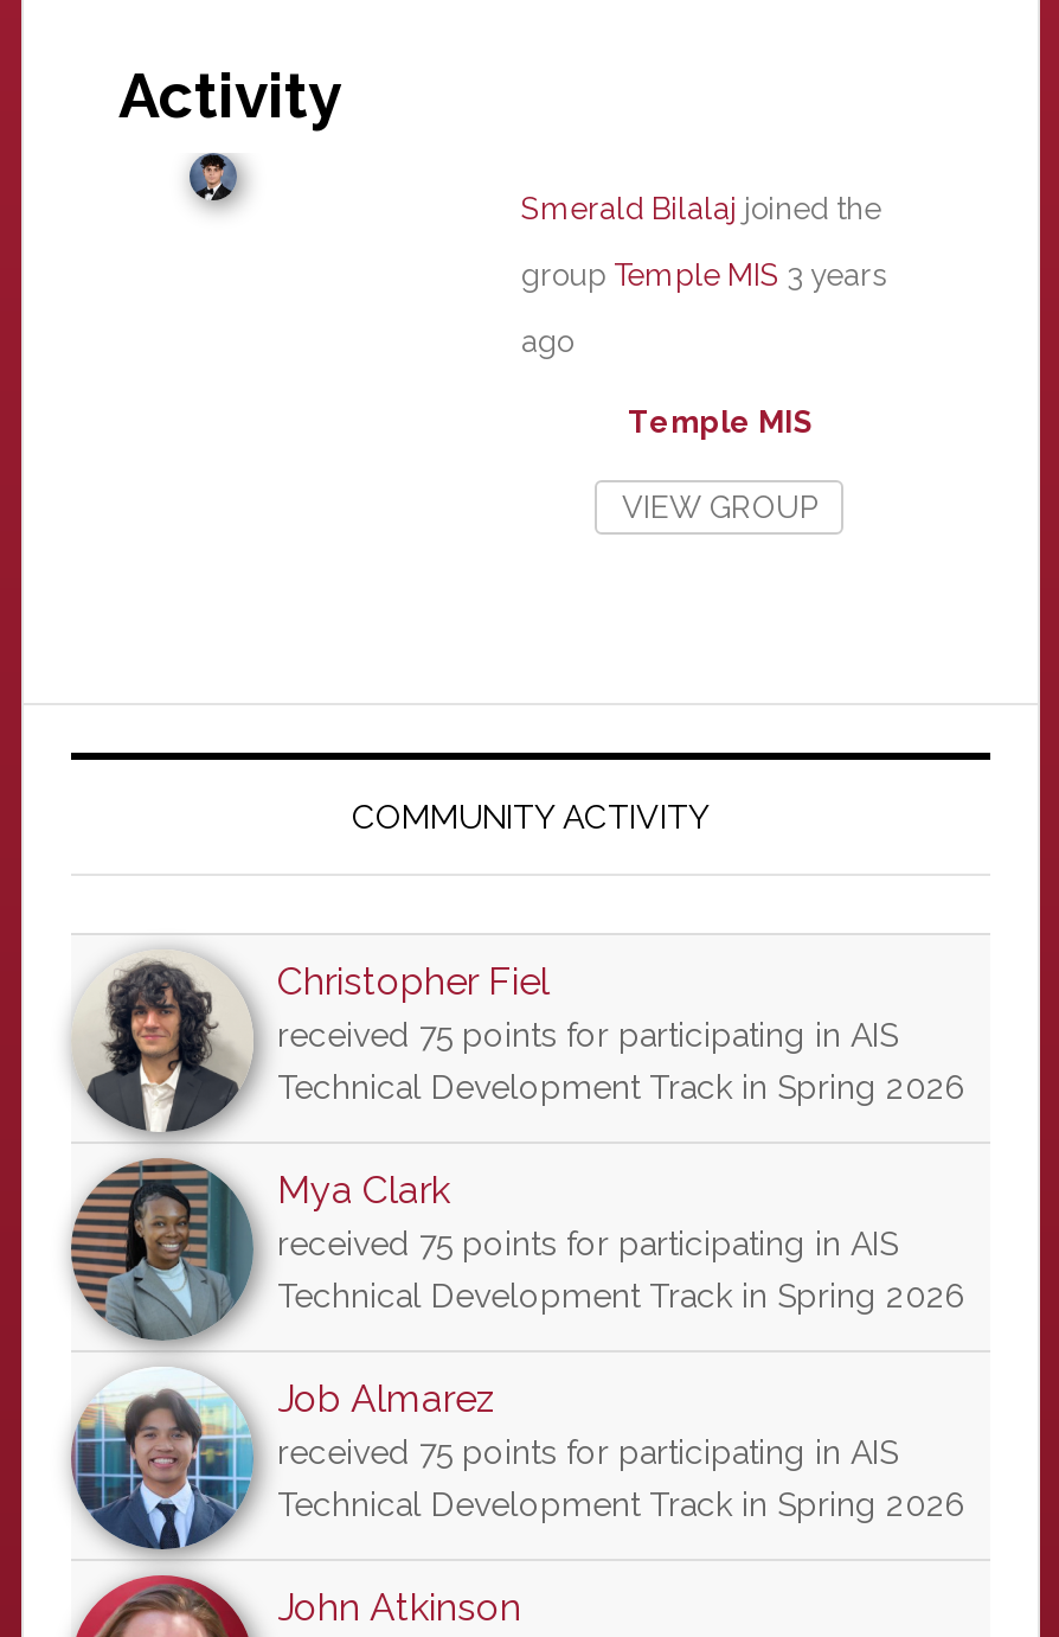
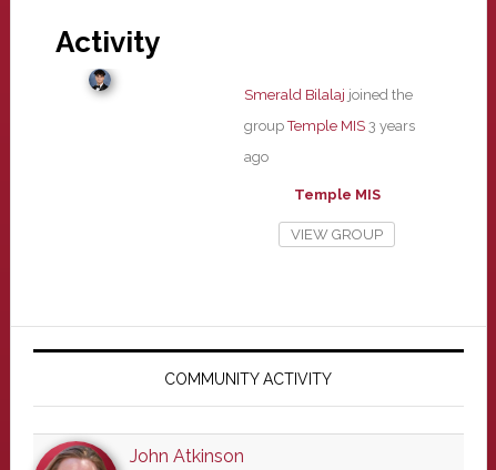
[69,949,967,1561] [image] | Christopher Fiel | received 75 points for participating in AIS | Technical Development Track in Spring 2026 | Mya Clark | received 75 points for participating in AIS | Technical Development Track in Spring 2026 | Job Almarez | received 75 points for participating in AIS | Technical Development Track in Spring 2026 -> none

